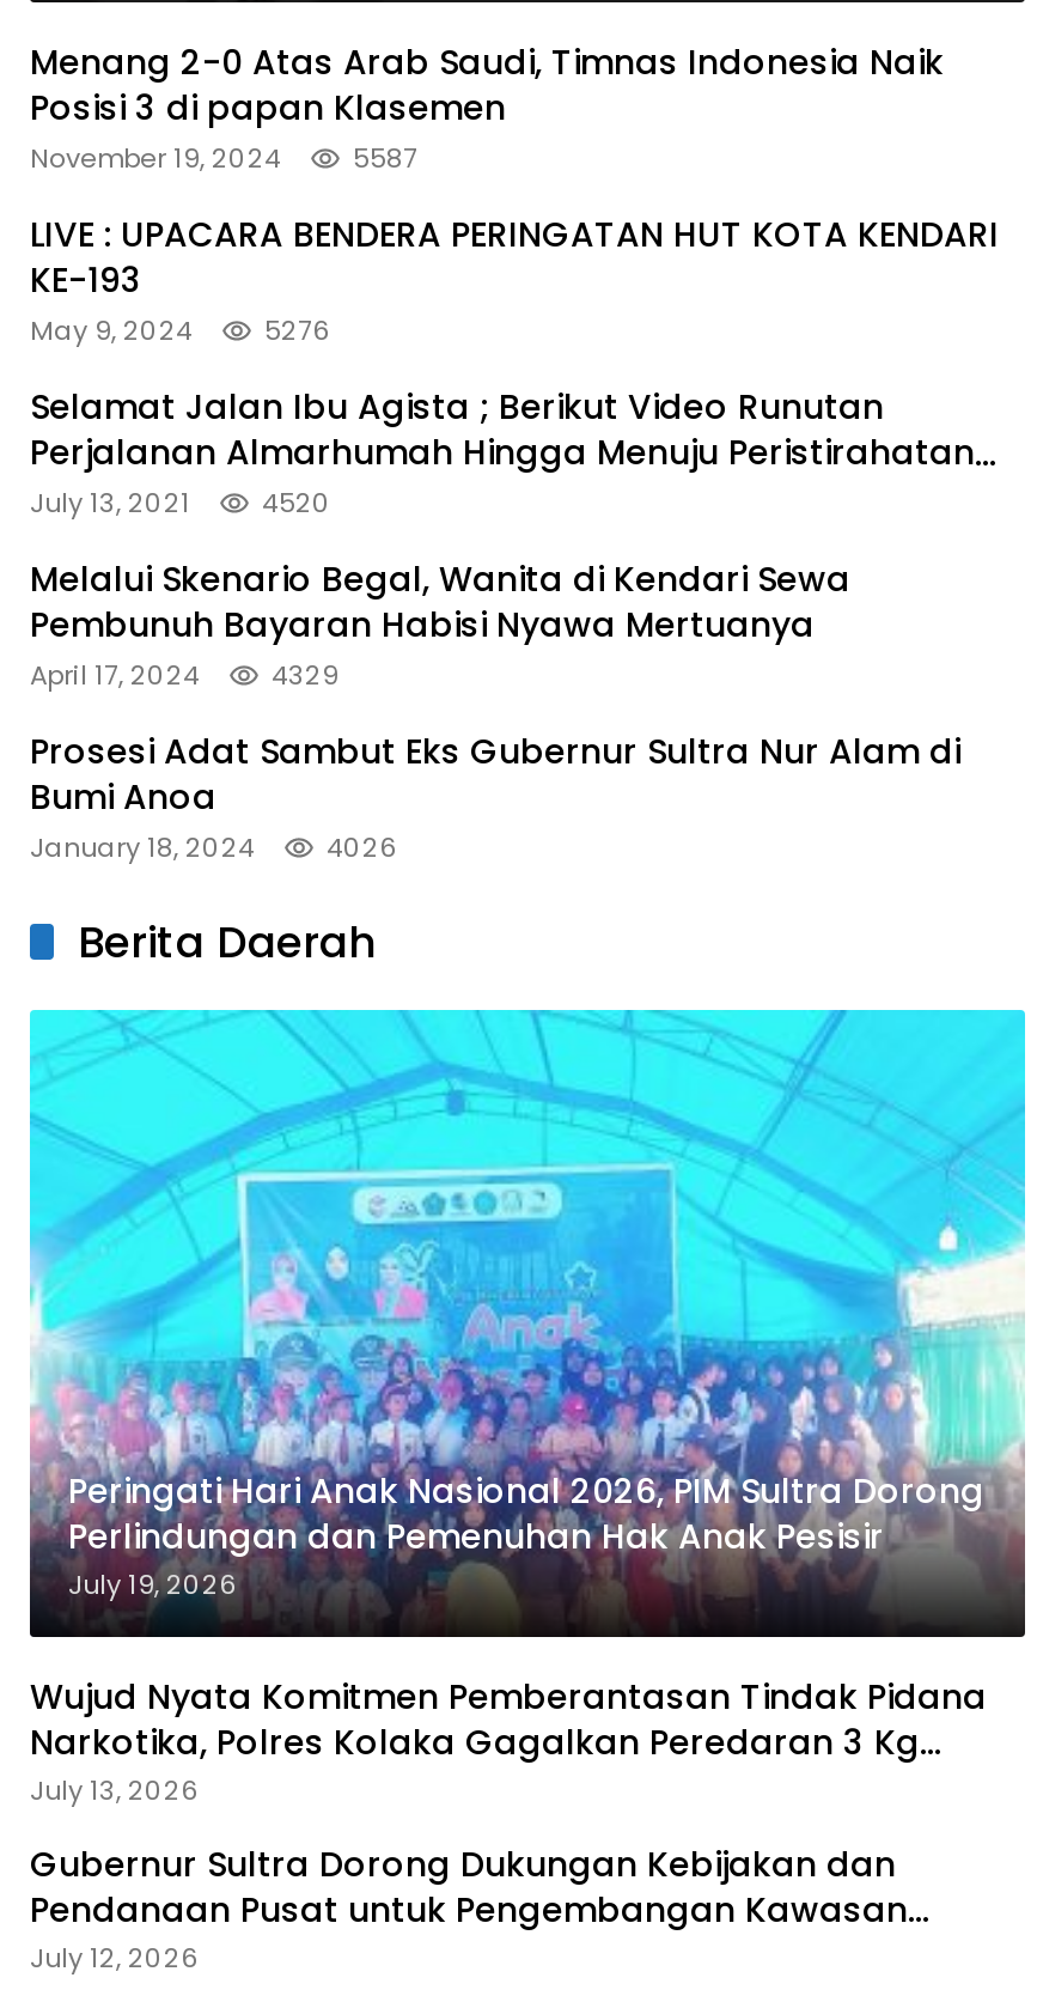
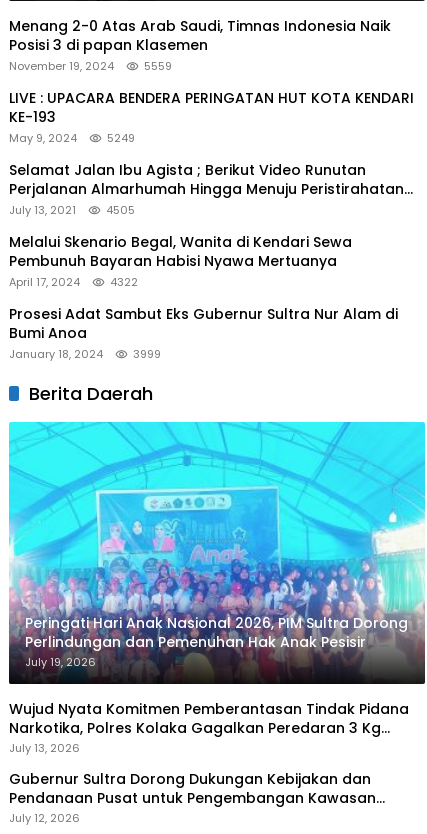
[30,140,417,178] November 19, 2024 5587 -> [9,58,172,74] November 19, 2024 5559
[30,312,331,350] May 9, 2024 5276 -> [9,130,135,146] May 9, 2024 5249
[262,484,331,523] 4520 -> [106,202,135,218] 4505
[30,657,338,695] April 17, 2024 4329 -> [9,274,138,290] April 17, 2024 4322
[30,829,398,867] January 18, 2024 4026 -> [9,346,161,362] January 18, 2024 3999

